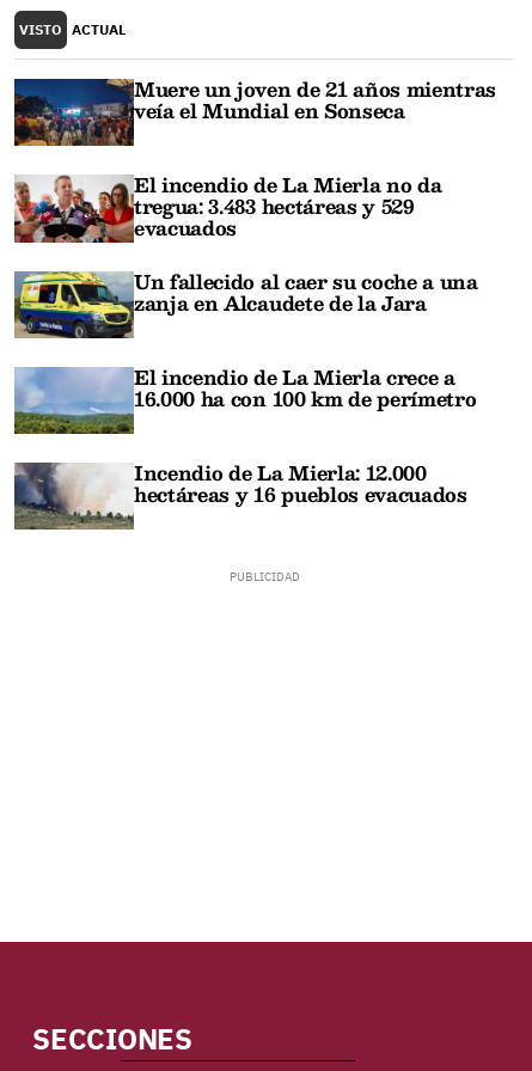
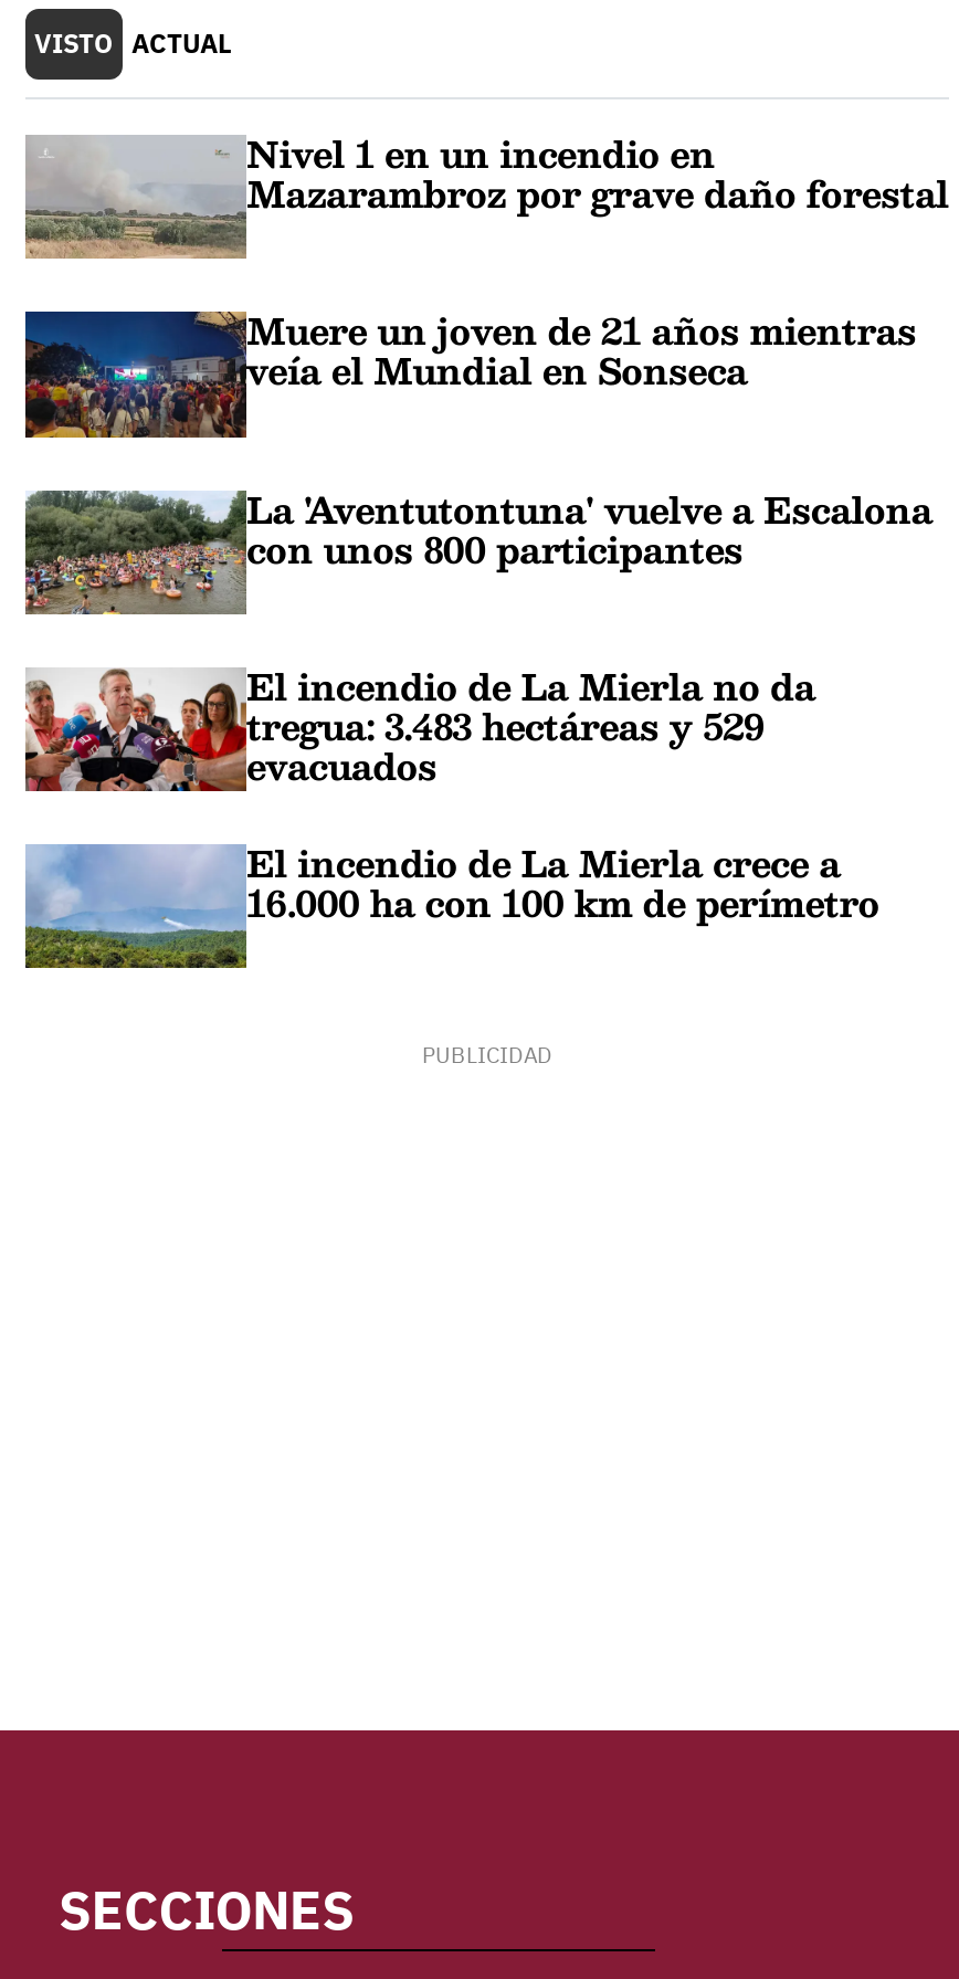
none -> [25,124,949,261] [image] | Nivel 1 en un incendio en | Mazarambroz por grave daño forestal
moved [12,73,496,149] -> [21,301,916,442]: [image] | Muere un joven de 21 años mientras | veía el Mundial en Sonseca
none -> [23,478,932,614] [image] | La 'Aventutontuna' vuelve a Escalona | con unos 800 participantes
moved [12,169,442,244] -> [21,656,815,796]: [image] | El incendio de La Mierla no da | tregua: 3.483 hectáreas y 529 | evacuados
[13,265,478,338] [image] | Un fallecido al caer su coche a una | zanja en Alcaudete de la Jara -> none
moved [12,361,476,436] -> [21,833,879,972]: [image] | El incendio de La Mierla crece a | 16.000 ha con 100 km de perímetro
[14,457,467,531] [image] | Incendio de La Mierla: 12.000 | hectáreas y 16 pueblos evacuados -> none

